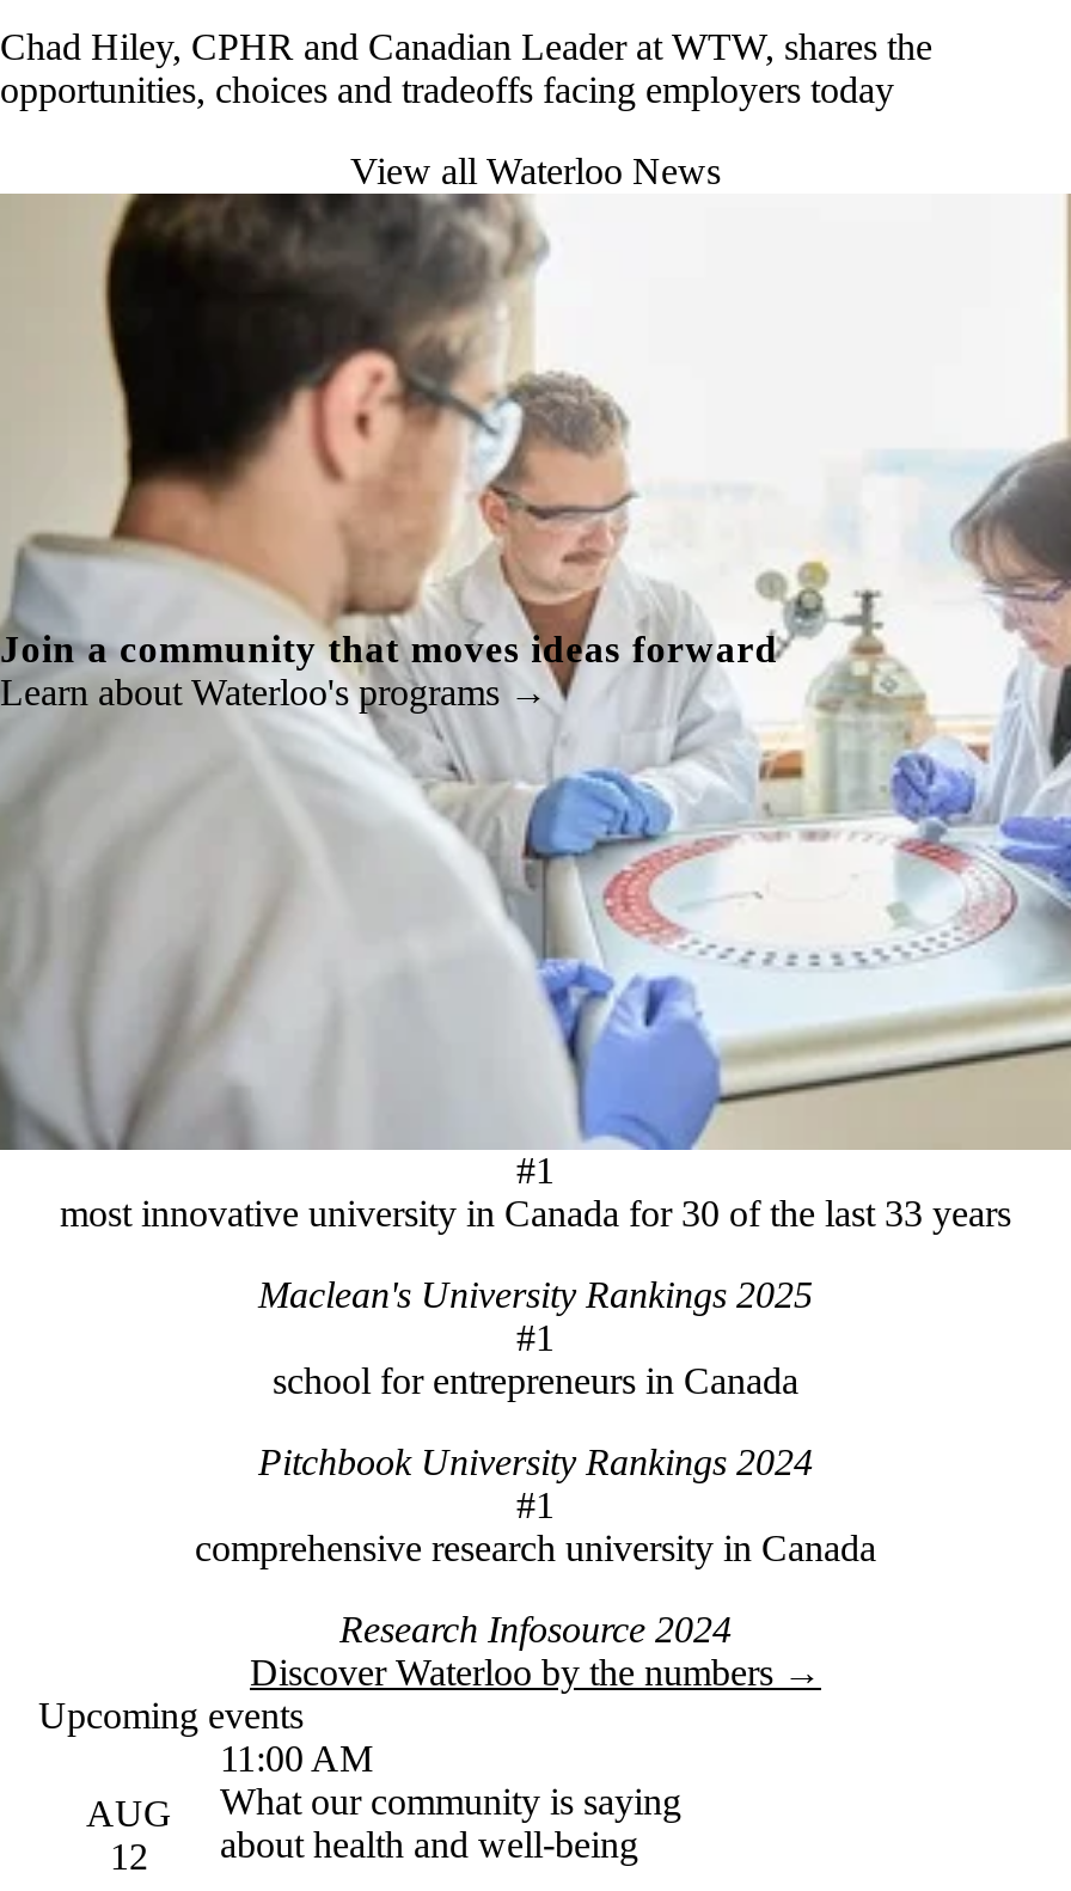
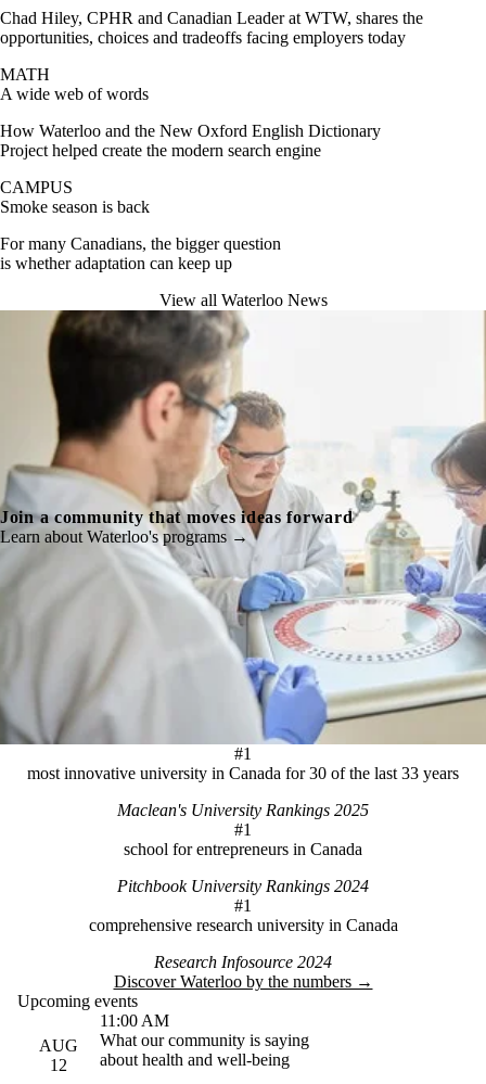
none -> [0,65,381,272] MATH | A wide web of words | How Waterloo and the New Oxford English Dictionary | Project helped create the modern search engine | CAMPUS | Smoke season is back | For many Canadians, the bigger question | is whether adaptation can keep up

